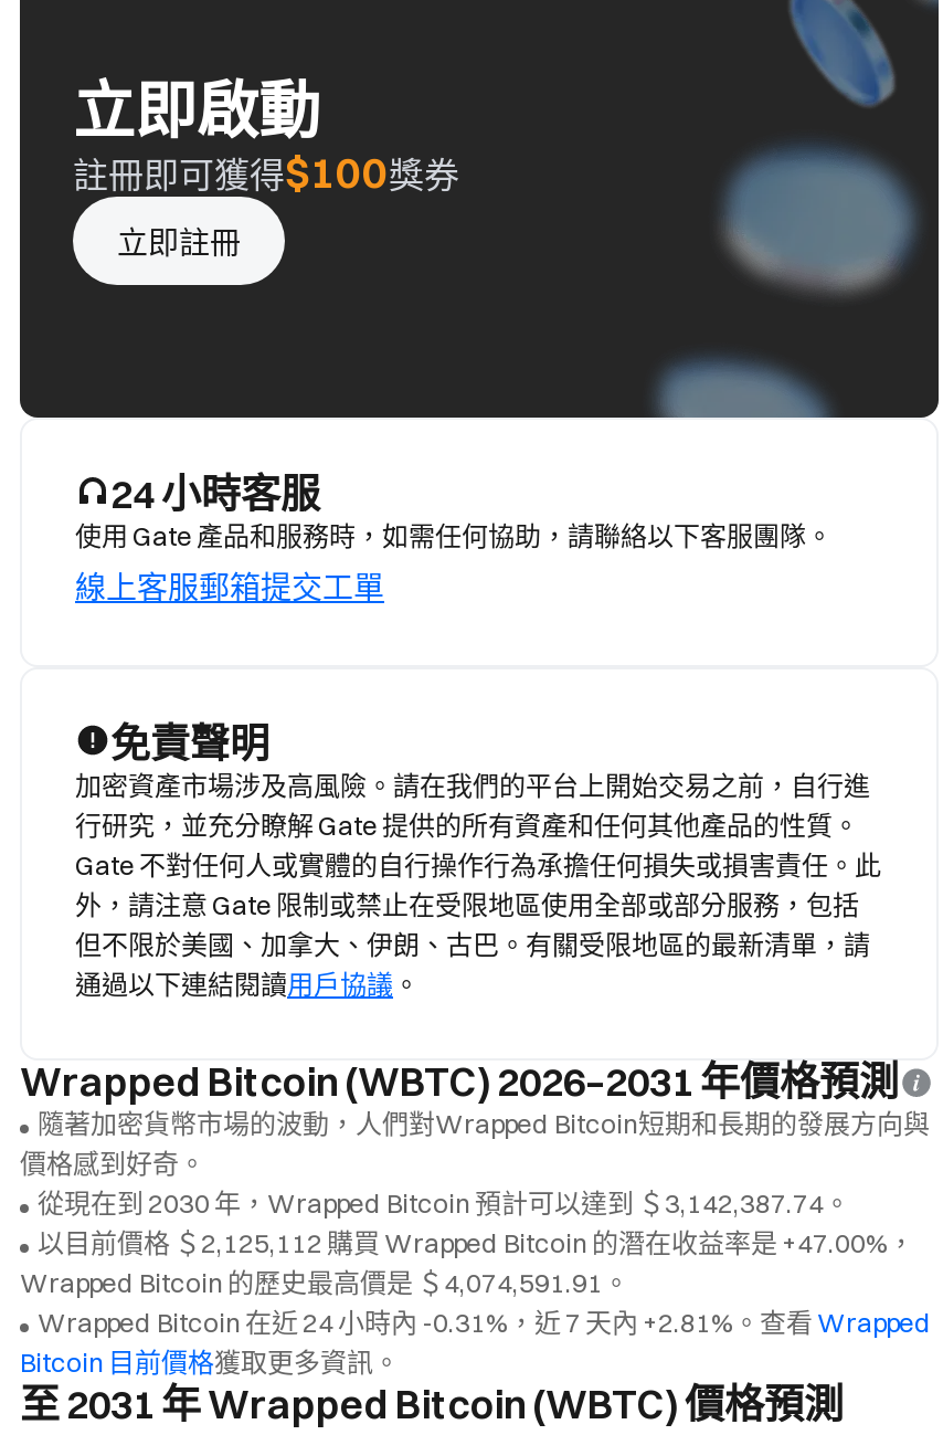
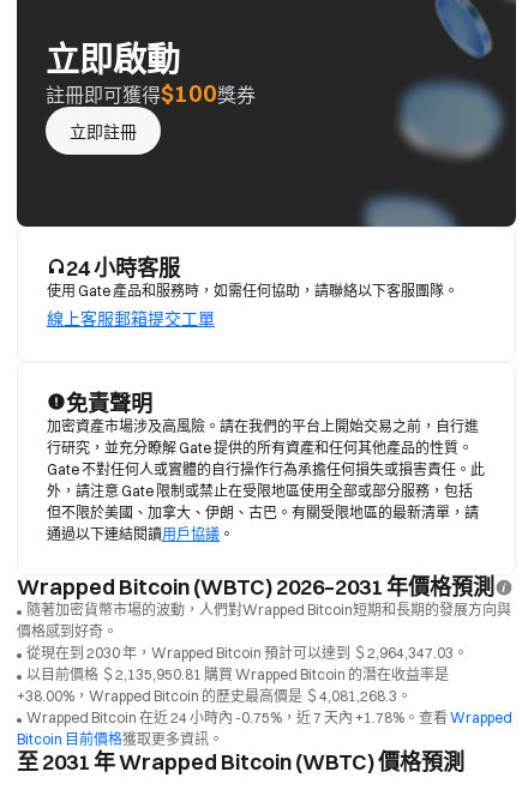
[20,1186,932,1339] 從現在到 2030 年，Wrapped Bitcoin 預計可以達到 ＄3,142,387.74。 | 以目前價格 ＄2,125,112 購買 Wrapped Bitcoin 的潛在收益率是 +47.00%， | Wrapped Bitcoin 的歷史最高價是 ＄4,074,591.91。 | Wrapped Bitcoin 在近 24 小時內 -0.31%，近 7 天內 +2.81%。查看Wrapped -> [17,644,512,726] 從現在到 2030 年，Wrapped Bitcoin 預計可以達到 ＄2,964,347.03。 | 以目前價格 ＄2,135,950.81 購買 Wrapped Bitcoin 的潛在收益率是 | +38.00%，Wrapped Bitcoin 的歷史最高價是 ＄4,081,268.3。 | Wrapped Bitcoin 在近 24 小時內 -0.75%，近 7 天內 +1.78%。查看Wrapped

